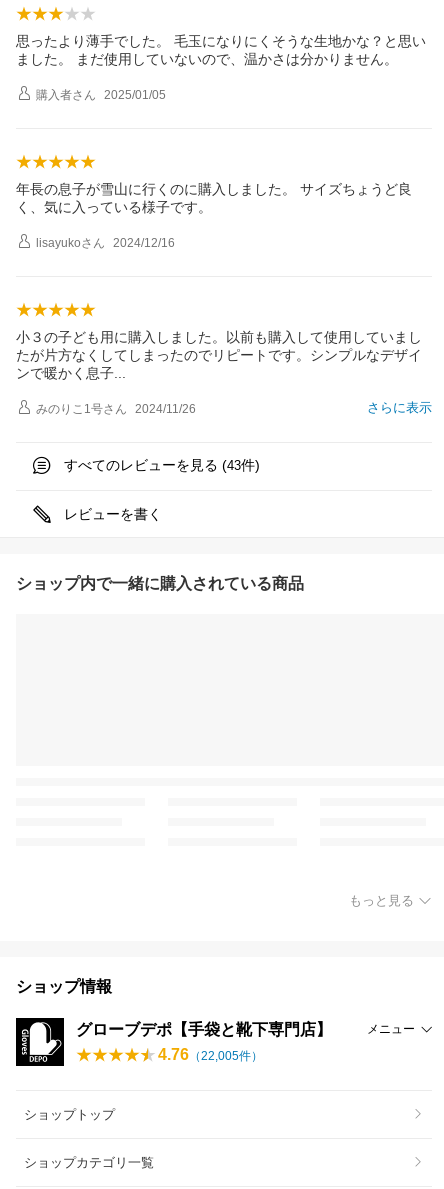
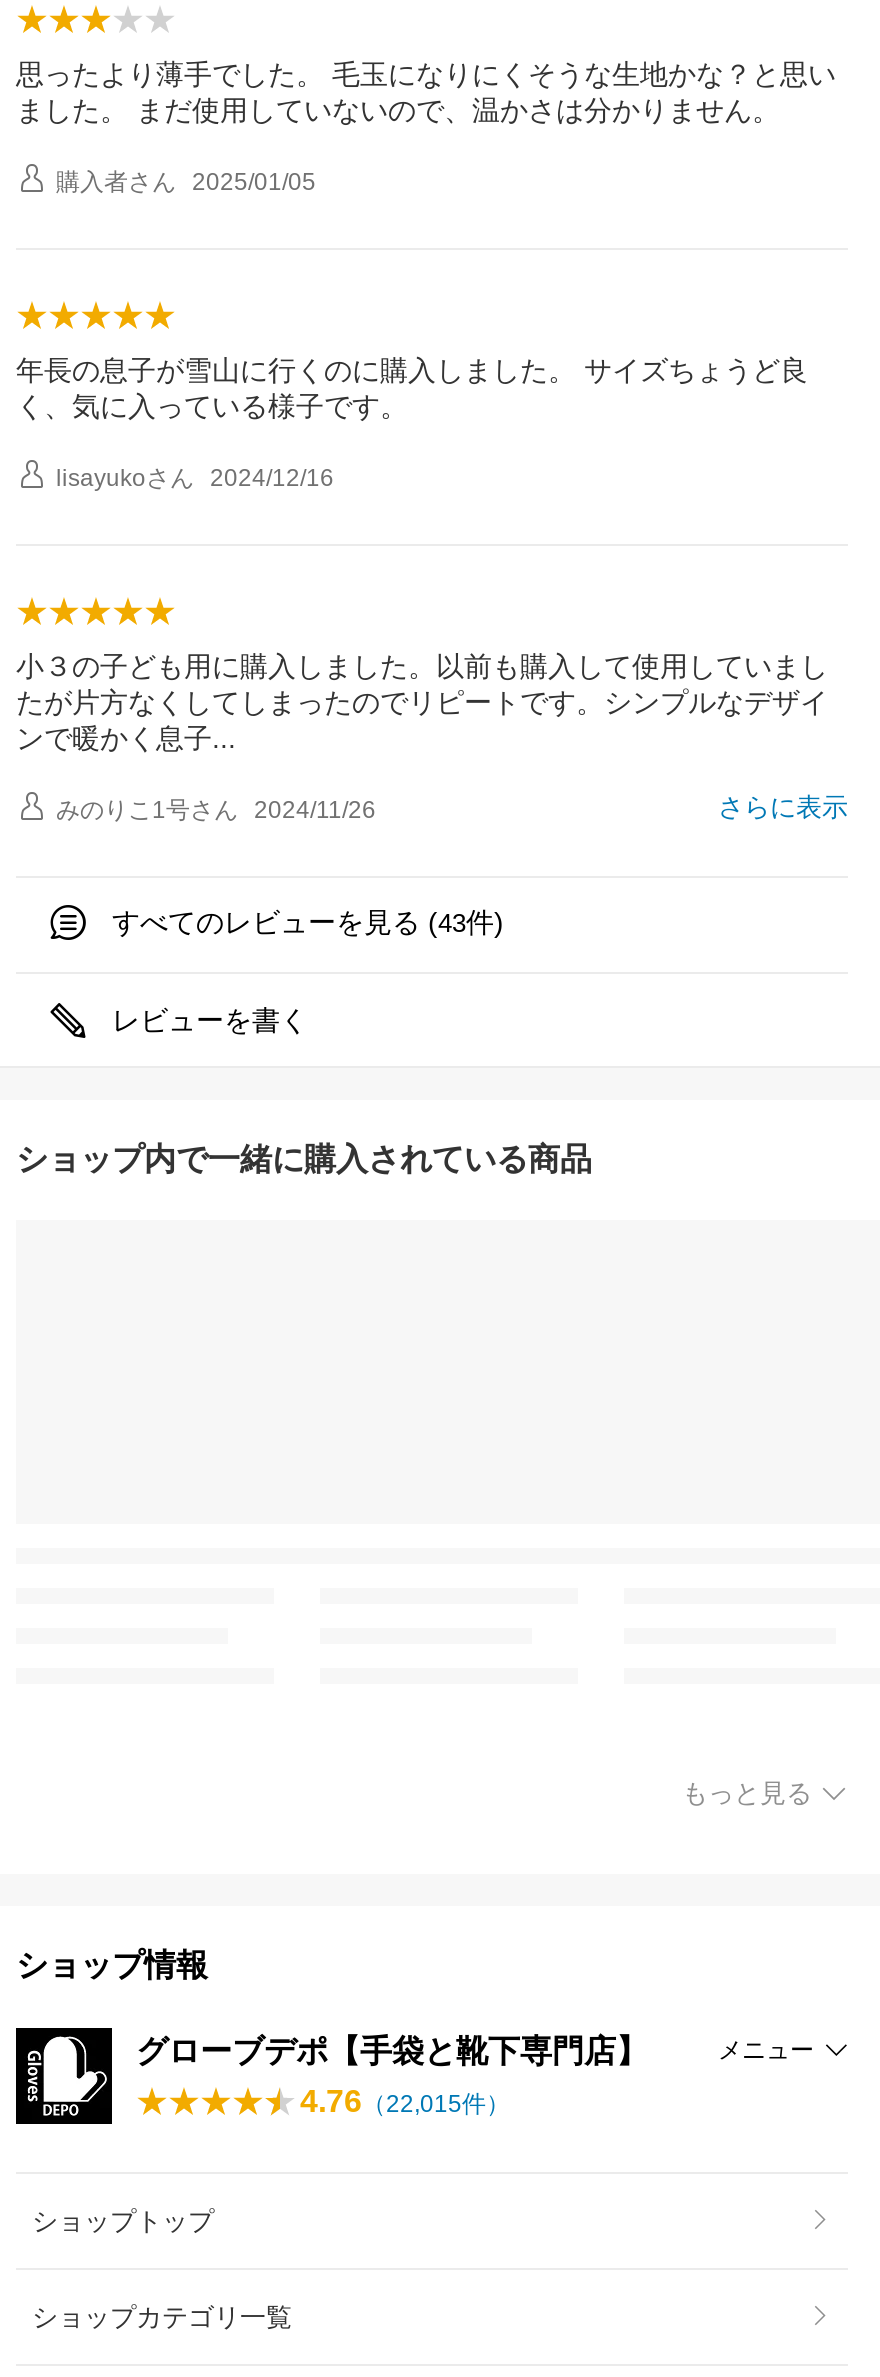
[158,1046,263,1063] 4.76（22,005件） -> [300,2083,510,2117] 4.76（22,015件）

